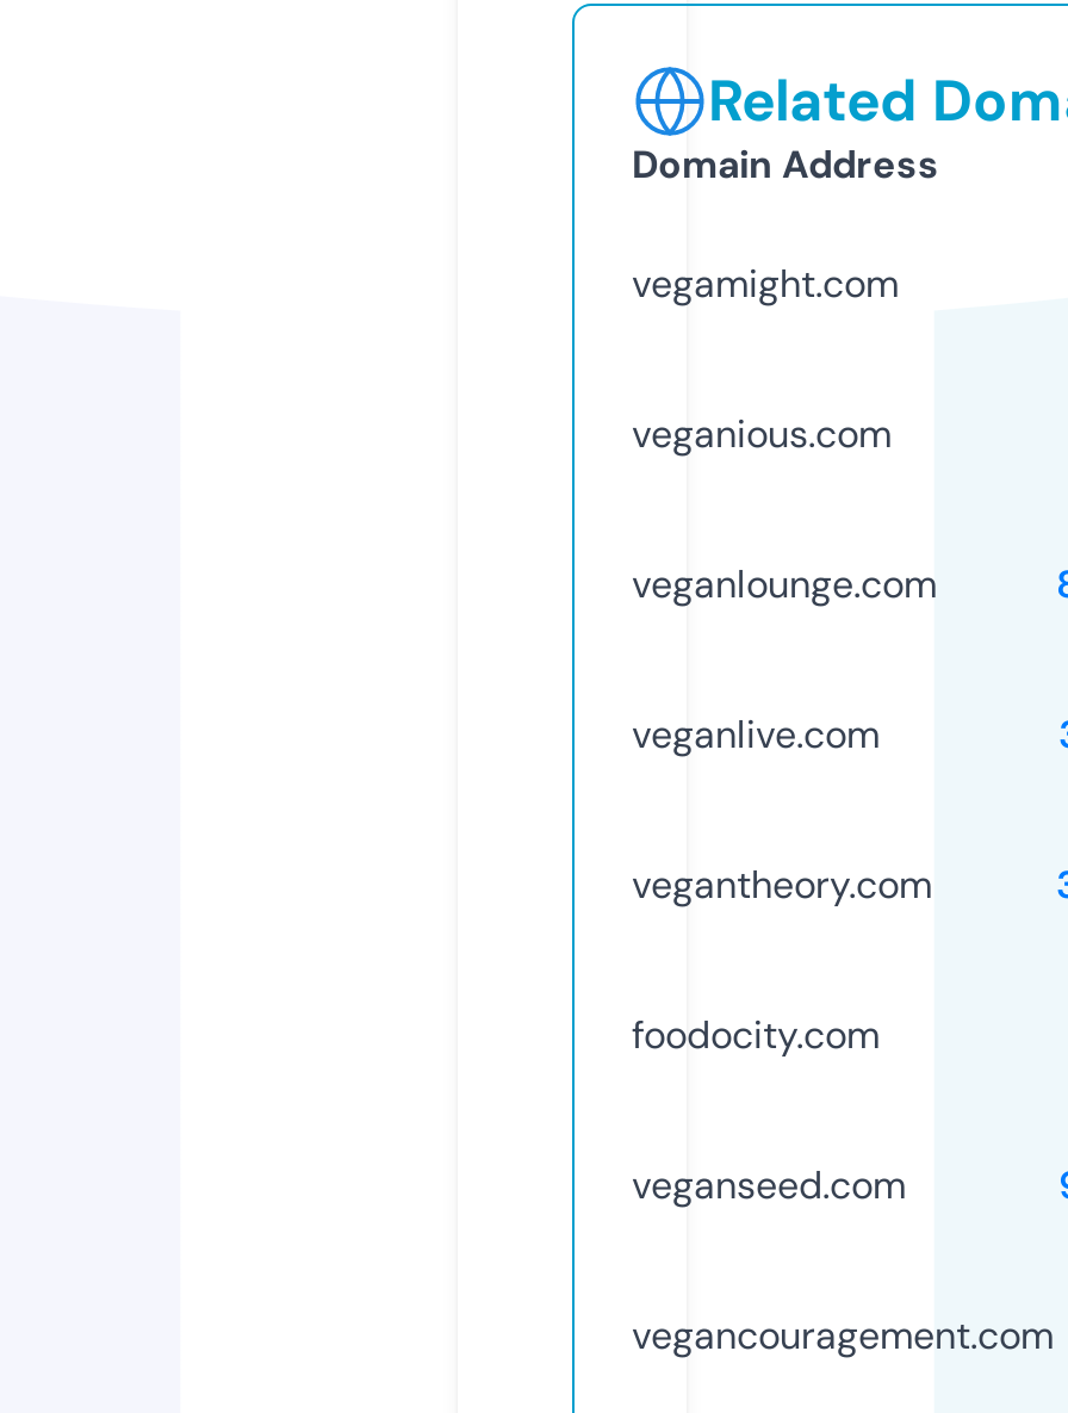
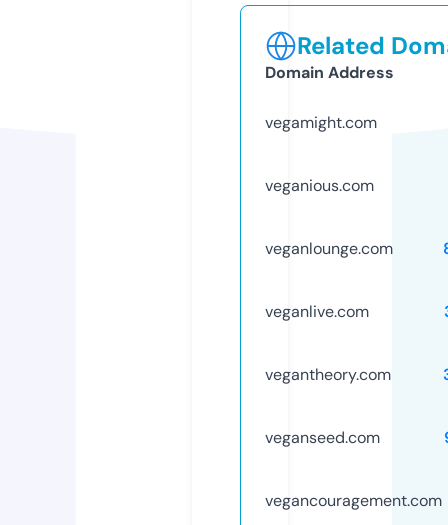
[632,1009,880,1060] foodocity.com -> none

